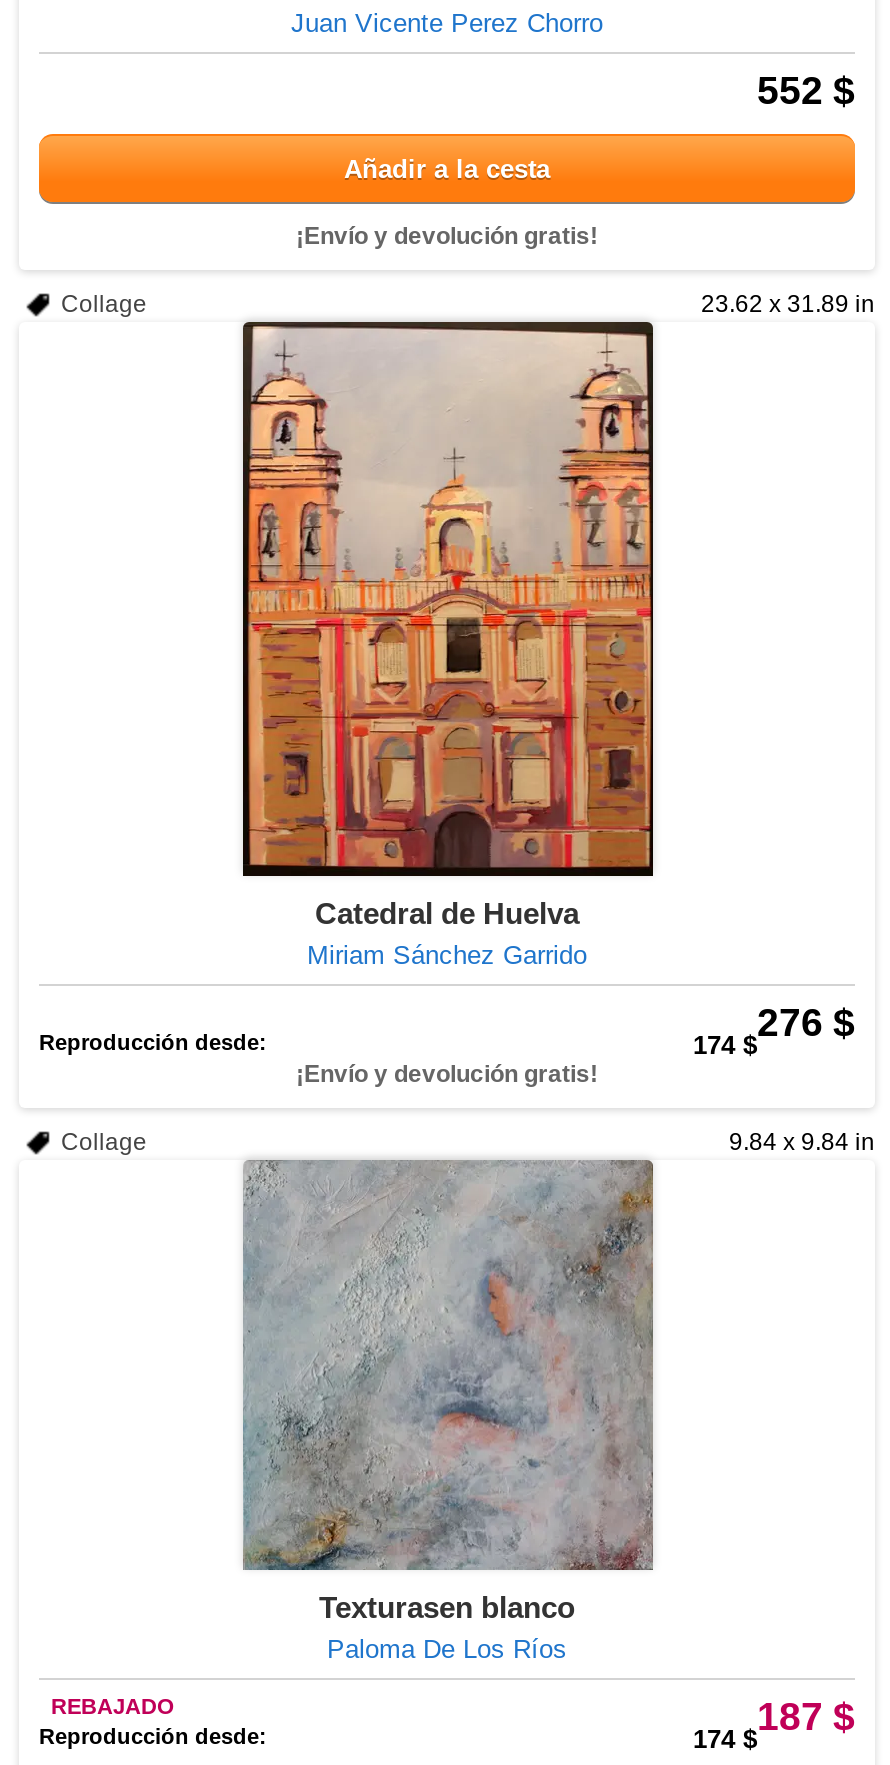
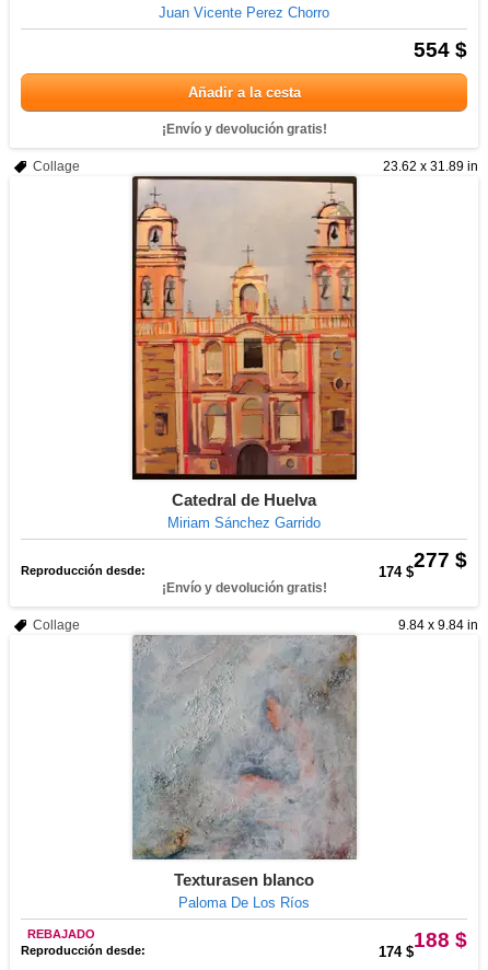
[757,68,855,112] 552 $ -> [414,37,467,61] 554 $
[757,1000,855,1044] 276 $ -> [414,547,467,571] 277 $
[757,1694,855,1738] 187 $ -> [414,927,467,951] 188 $

